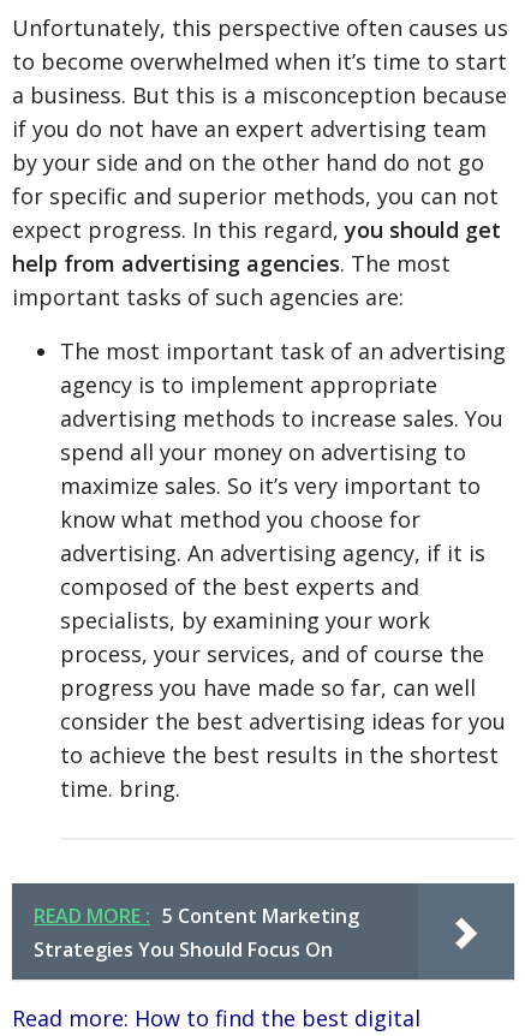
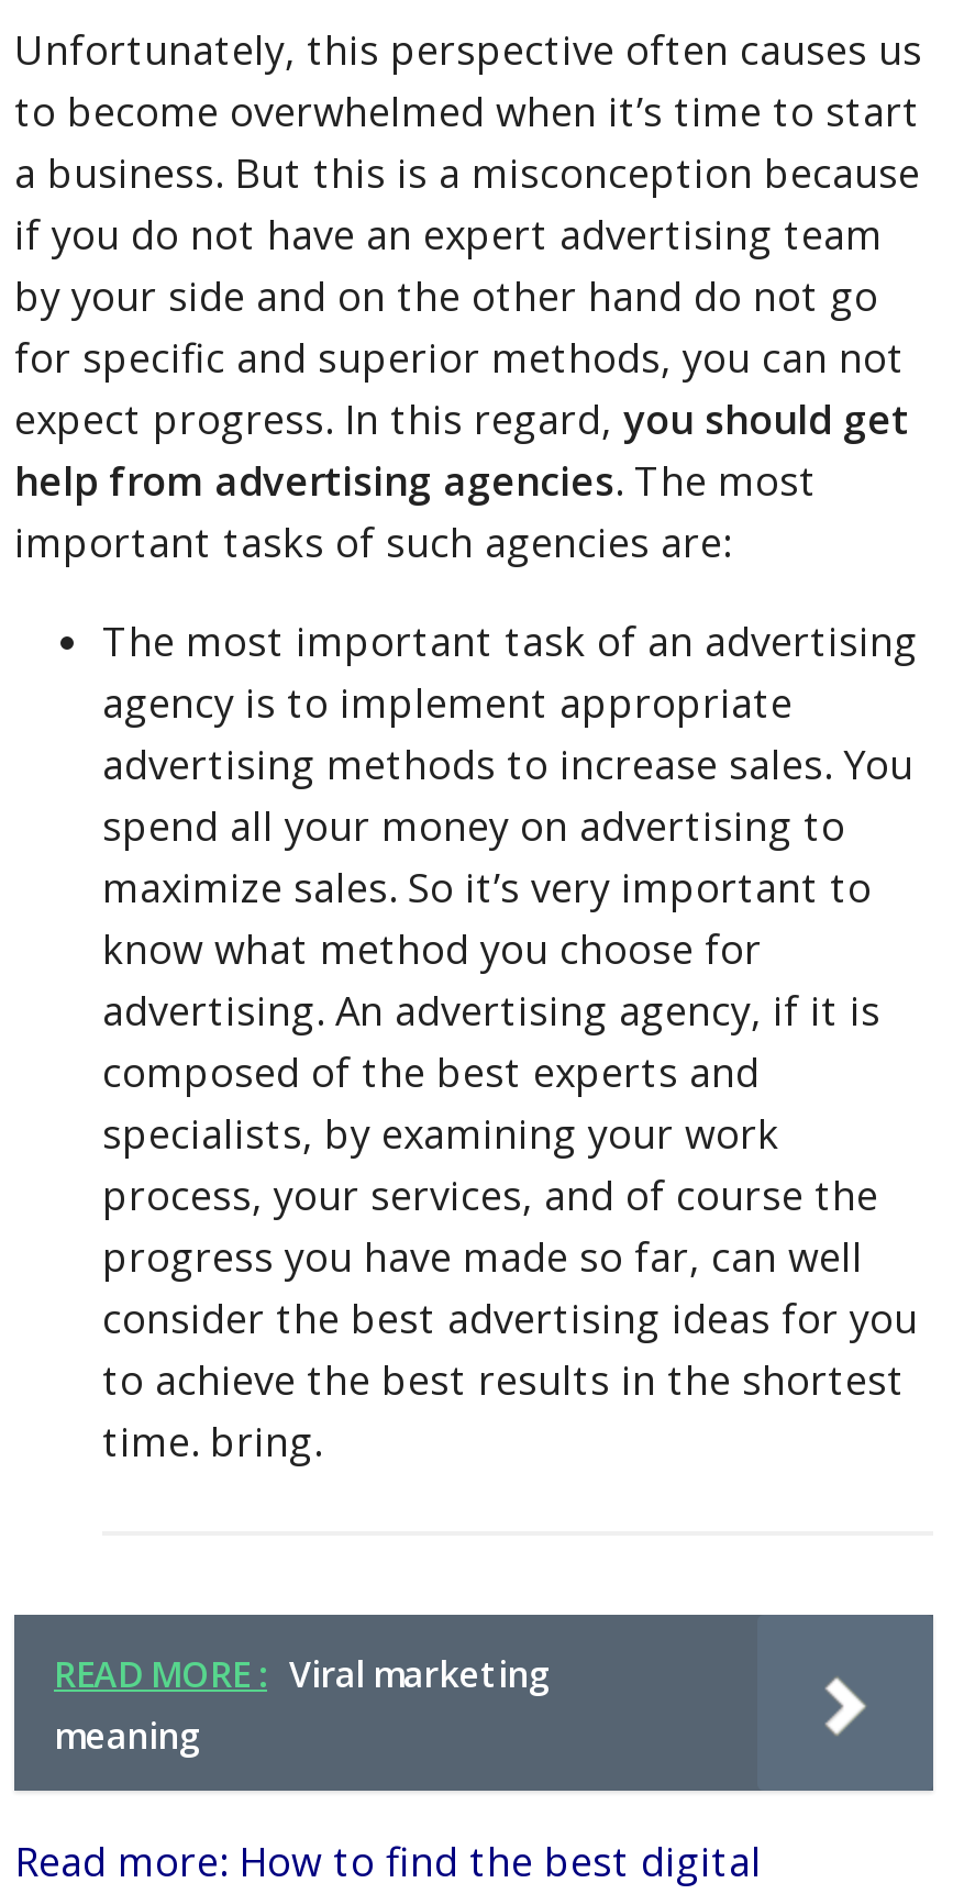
[34,902,359,962] READ MORE : 5 Content Marketing | Strategies You Should Focus On -> [54,1650,551,1759] READ MORE : Viral marketing | meaning

